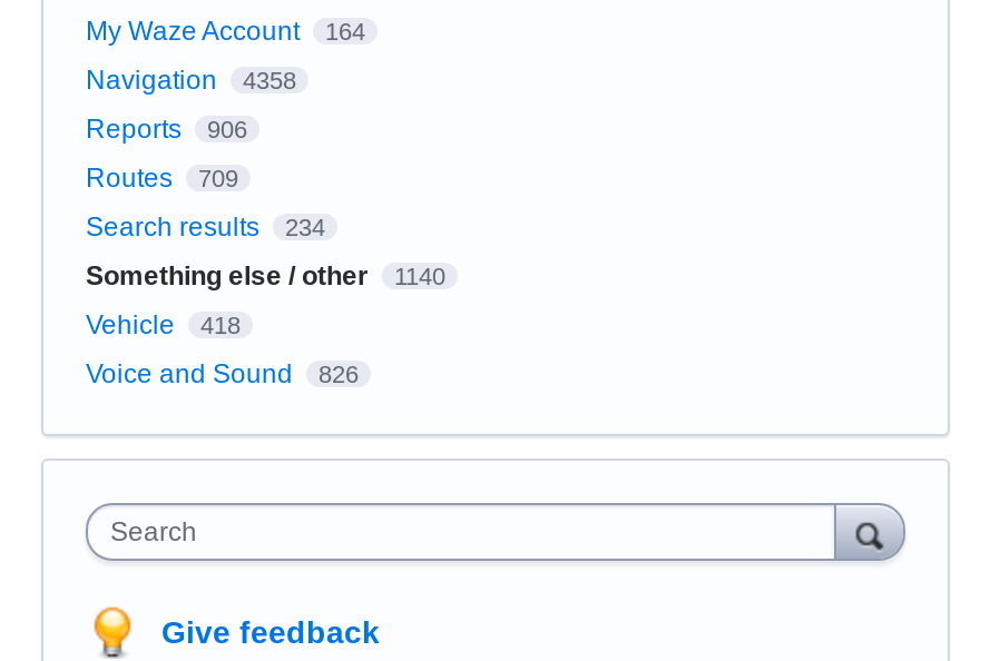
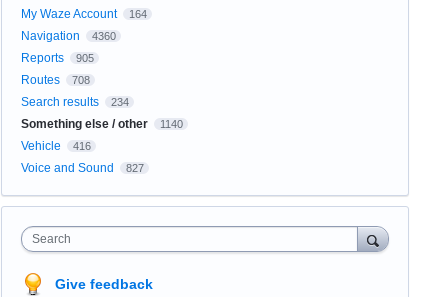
[86,64,296,95] Navigation 4358 -> [21,29,115,43] Navigation 4360
[86,113,247,144] Reports 906 -> [21,51,93,65] Reports 905
[86,162,238,193] Routes 709 -> [21,73,89,87] Routes 708
[86,309,241,340] Vehicle 418 -> [21,139,90,153] Vehicle 416
[86,358,359,389] Voice and Sound 826 -> [21,161,143,175] Voice and Sound 827

